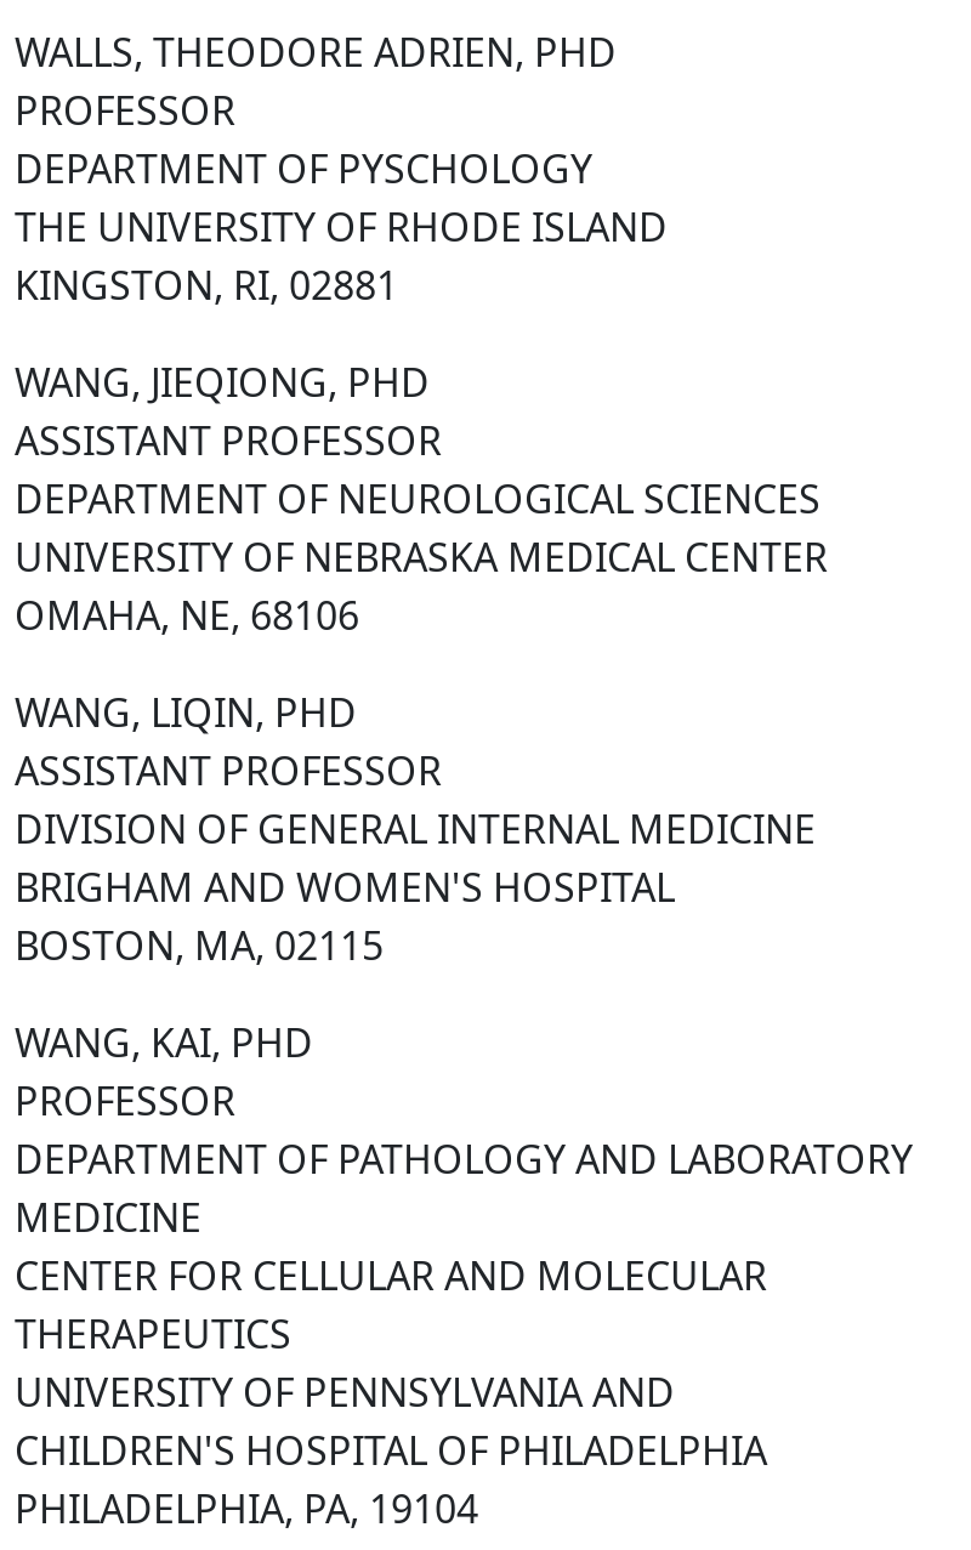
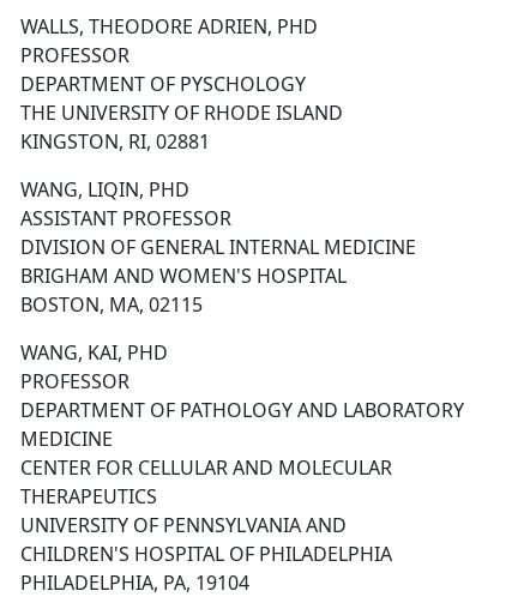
[15,356,828,642] WANG, JIEQIONG, PHD | ASSISTANT PROFESSOR | DEPARTMENT OF NEUROLOGICAL SCIENCES | UNIVERSITY OF NEBRASKA MEDICAL CENTER | OMAHA, NE, 68106 -> none

